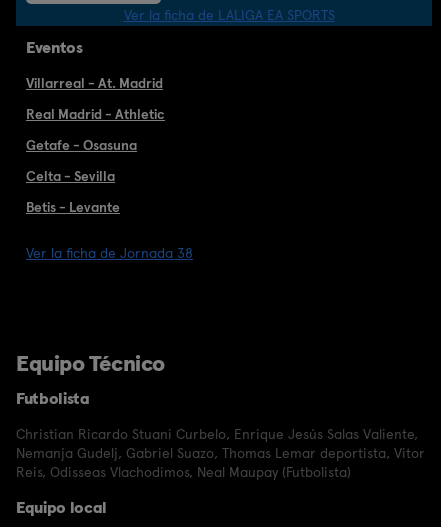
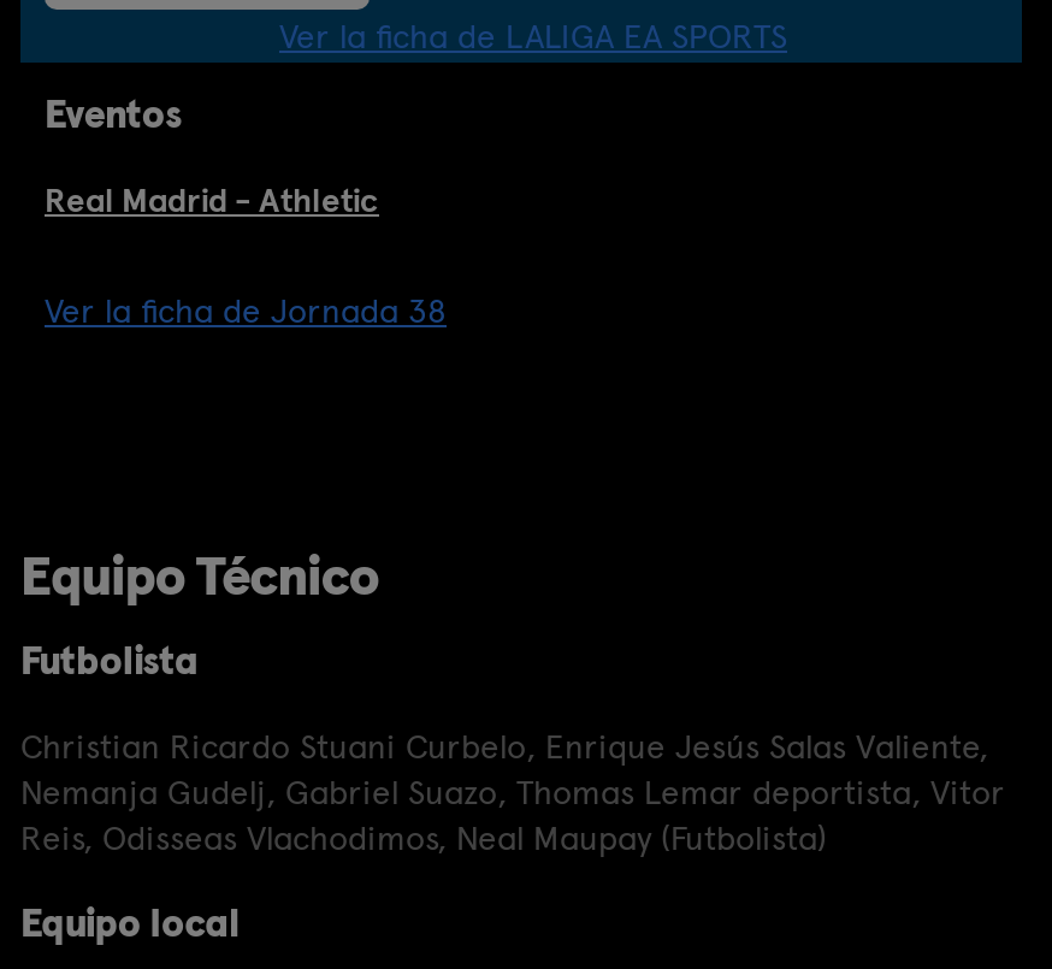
[26,75,163,91] Villarreal - At. Madrid -> none
[26,137,137,215] Getafe - Osasuna | Celta - Sevilla | Betis - Levante -> none

